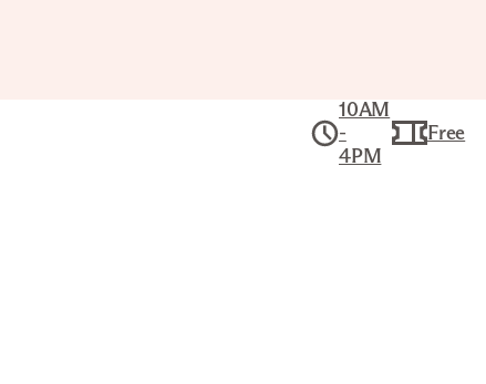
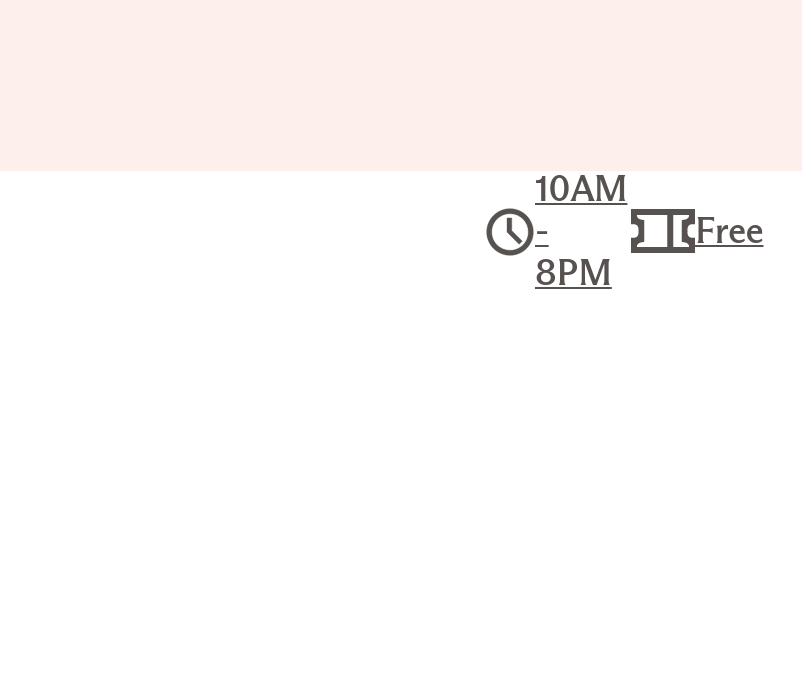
[339,143,381,168] 4PM -> [535,250,612,294] 8PM

